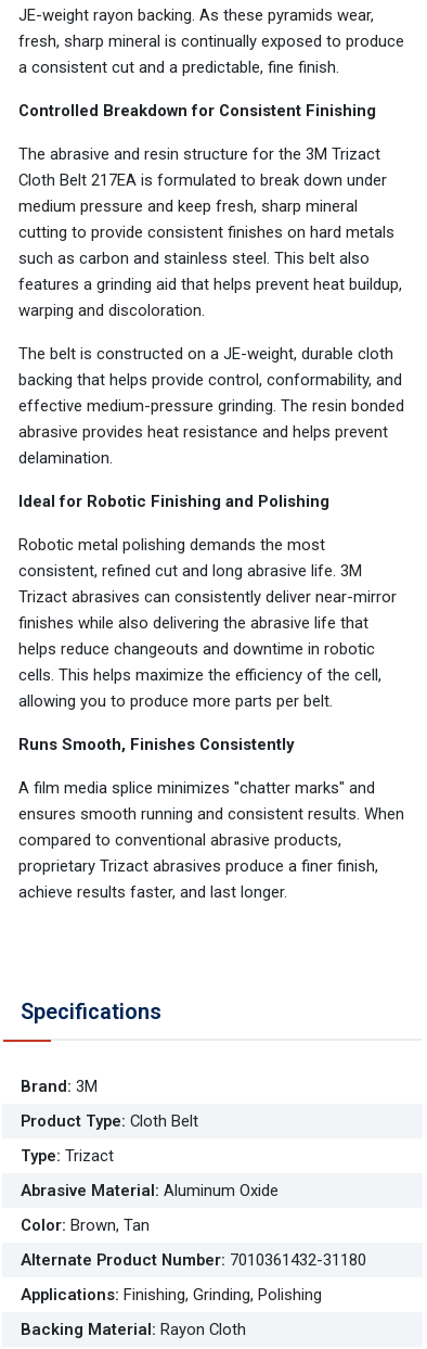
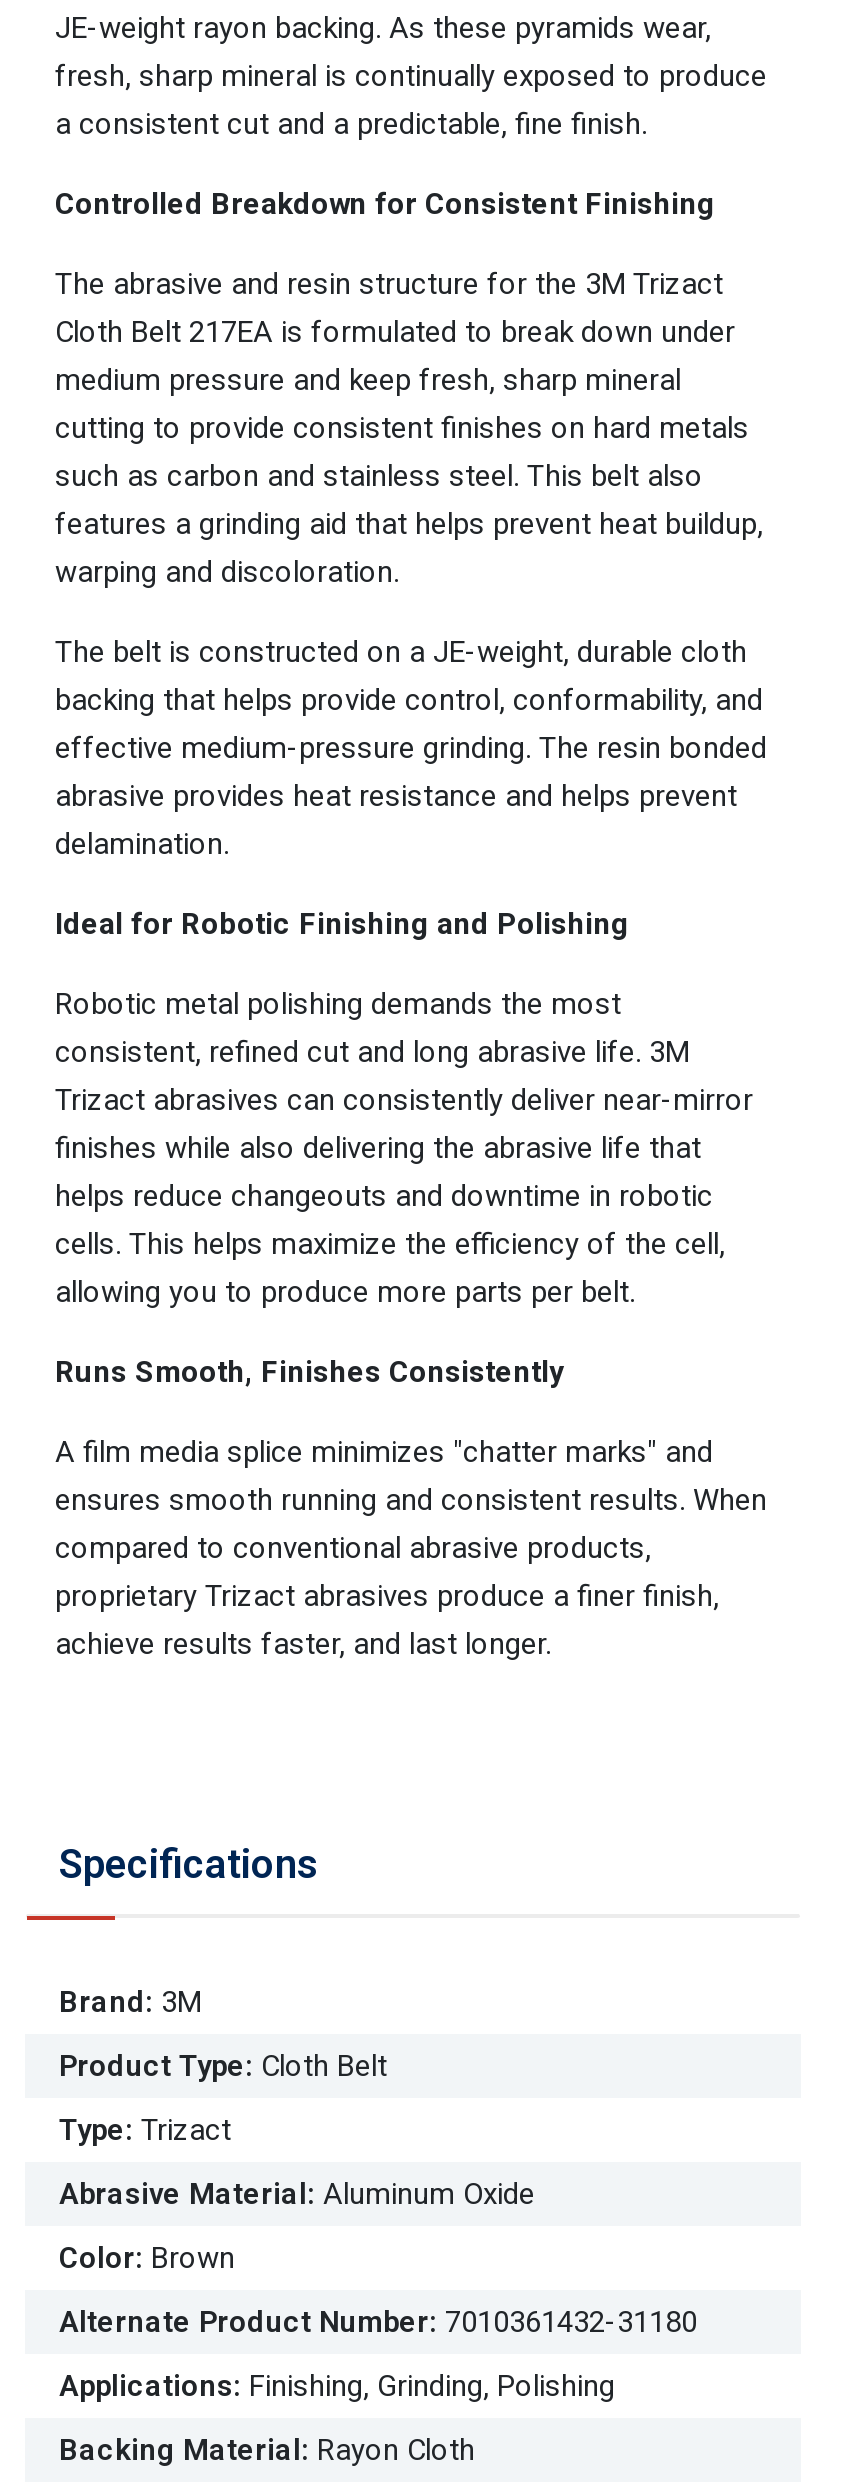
[21,1216,150,1235] Color: Brown, Tan -> [59,2240,235,2276] Color: Brown

